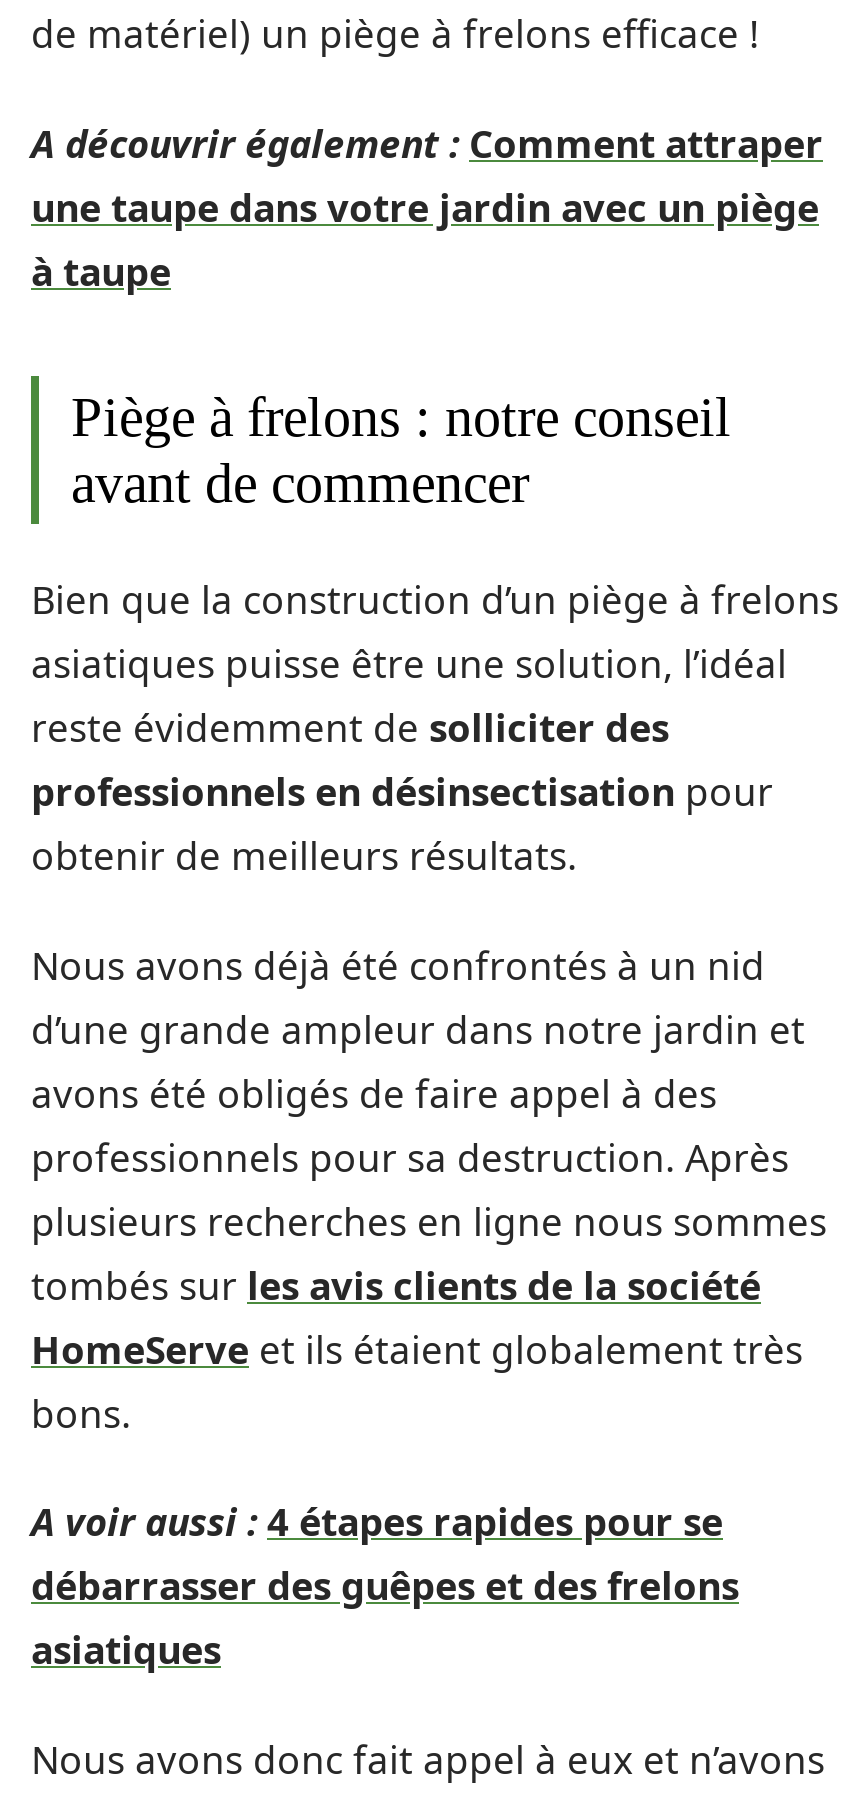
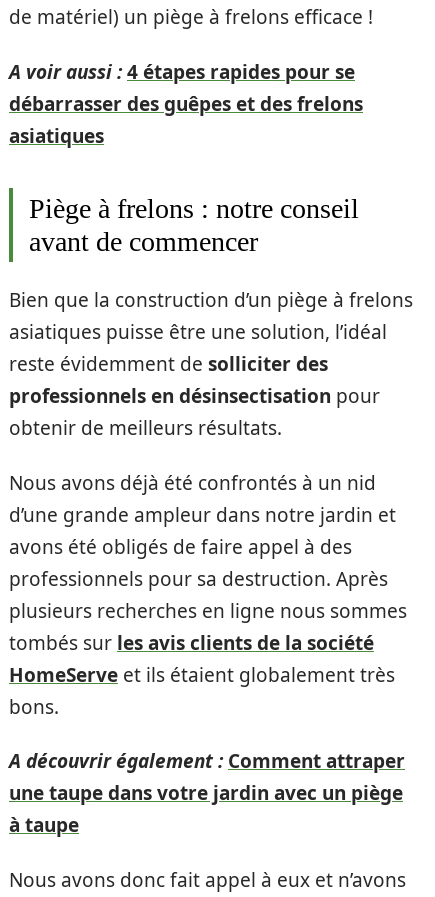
moved [31,117,823,297] -> [9,748,405,838]: A découvrir également : Comment attraper | une taupe dans votre jardin avec un piège | à taupe
moved [31,1496,739,1676] -> [9,58,363,148]: A voir aussi : 4 étapes rapides pour se | débarrasser des guêpes et des frelons | asiatiques

